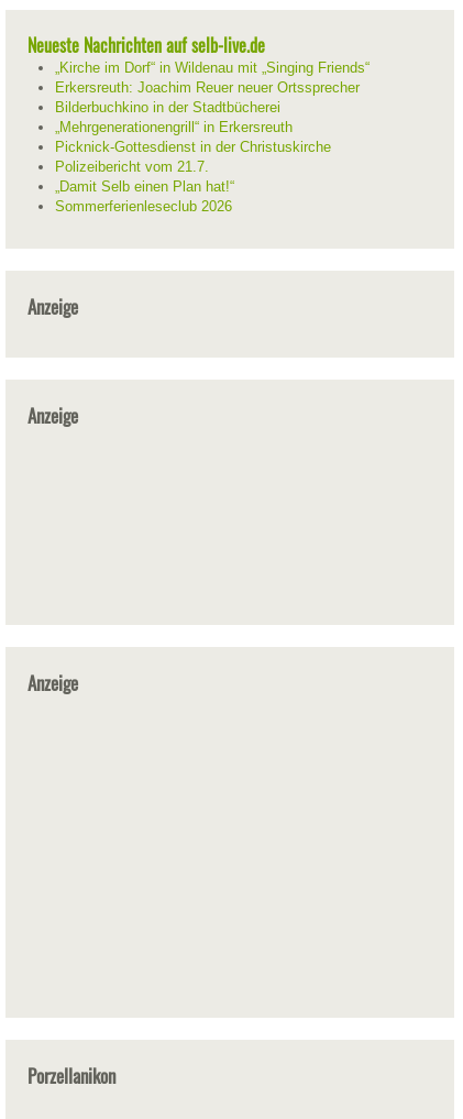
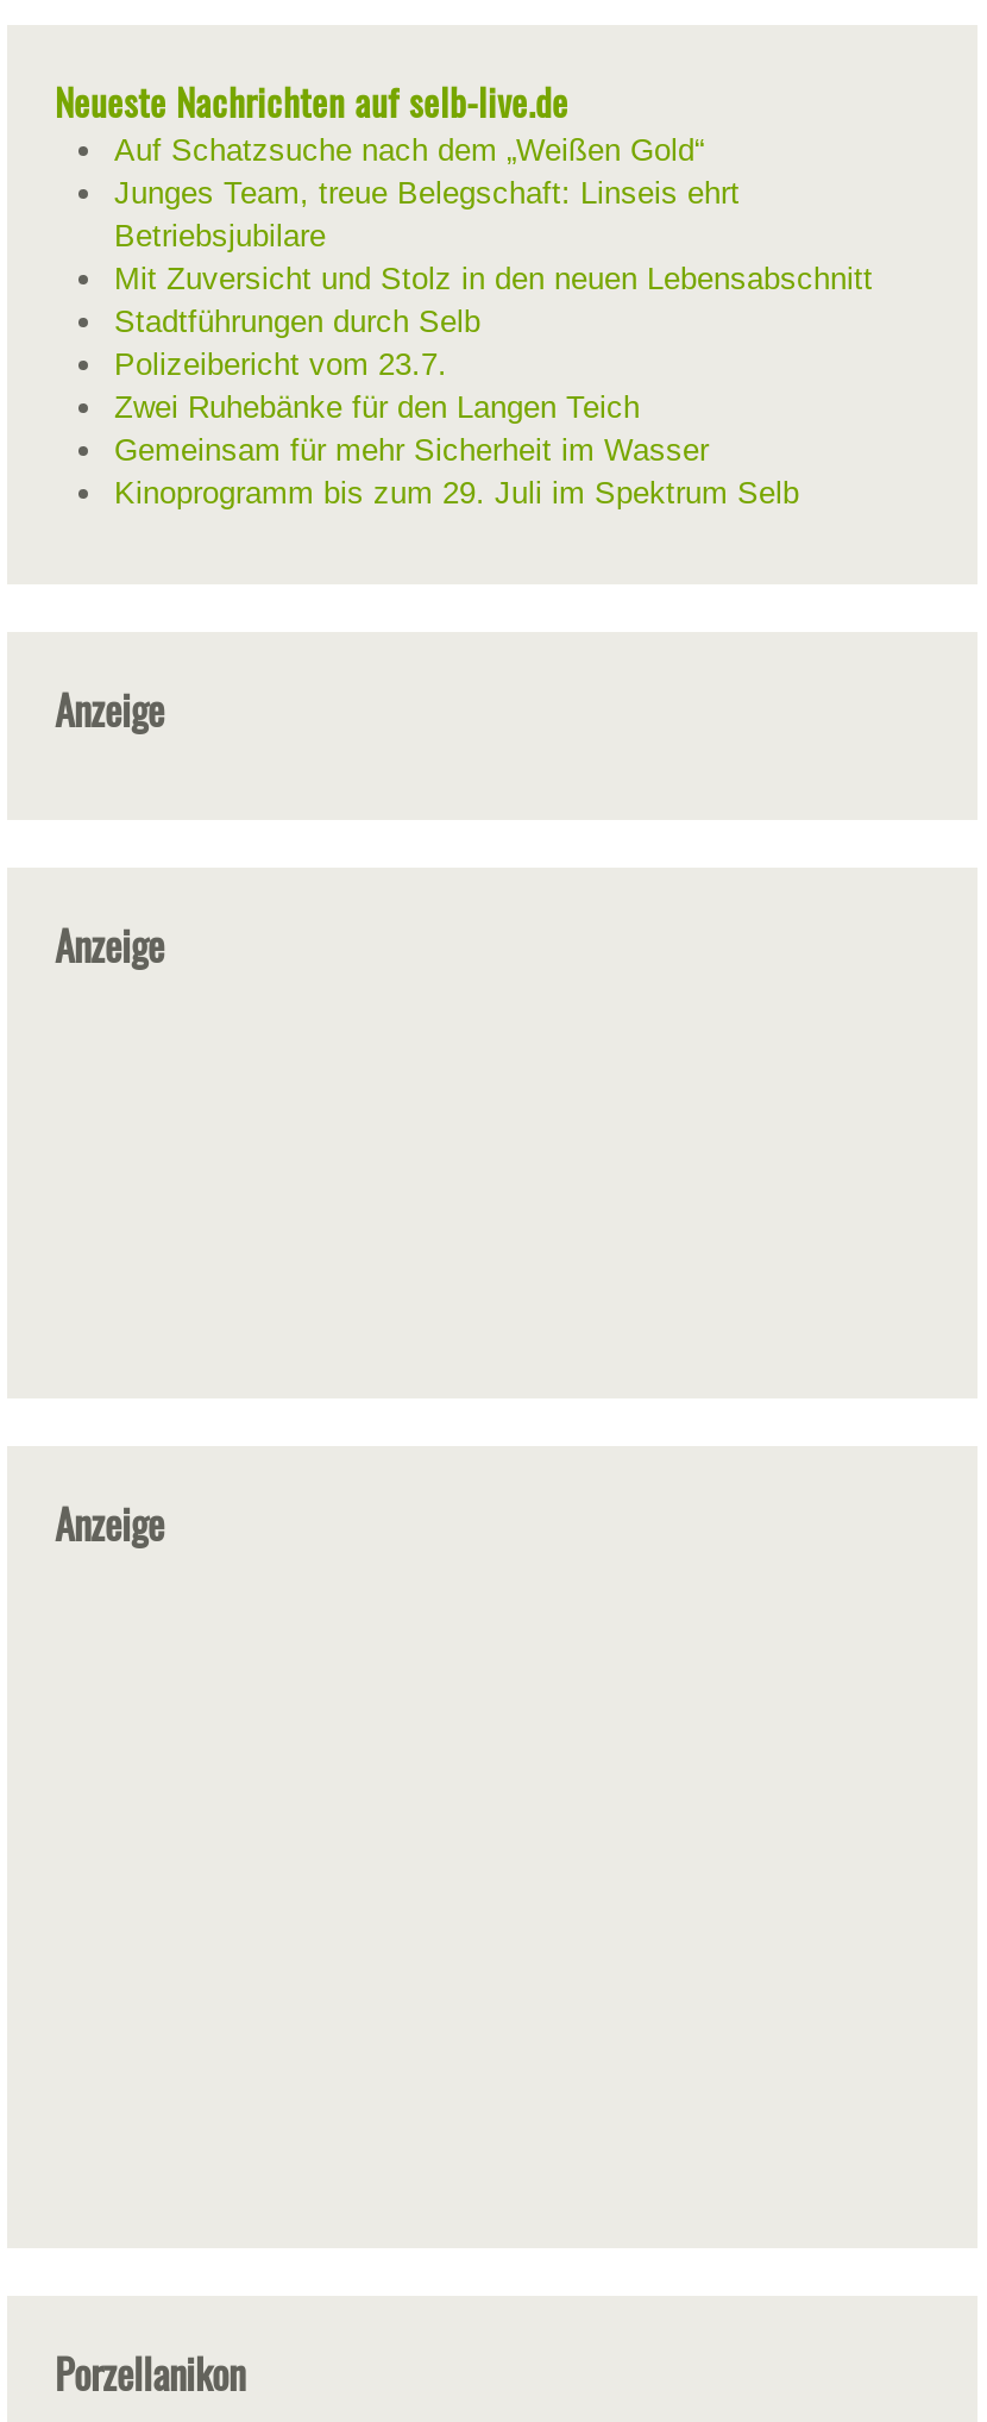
[55,59,370,214] „Kirche im Dorf“ in Wildenau mit „Singing Friends“ | Erkersreuth: Joachim Reuer neuer Ortssprecher | Bilderbuchkino in der Stadtbücherei | „Mehrgenerationengrill“ in Erkersreuth | Picknick-Gottesdienst in der Christuskirche | Polizeibericht vom 21.7. | „Damit Selb einen Plan hat!“ | Sommerferienleseclub 2026 -> [114,131,873,510] Auf Schatzsuche nach dem „Weißen Gold“ | Junges Team, treue Belegschaft: Linseis ehrt | Betriebsjubilare | Mit Zuversicht und Stolz in den neuen Lebensabschnitt | Stadtführungen durch Selb | Polizeibericht vom 23.7. | Zwei Ruhebänke für den Langen Teich | Gemeinsam für mehr Sicherheit im Wasser | Kinoprogramm bis zum 29. Juli im Spektrum Selb

